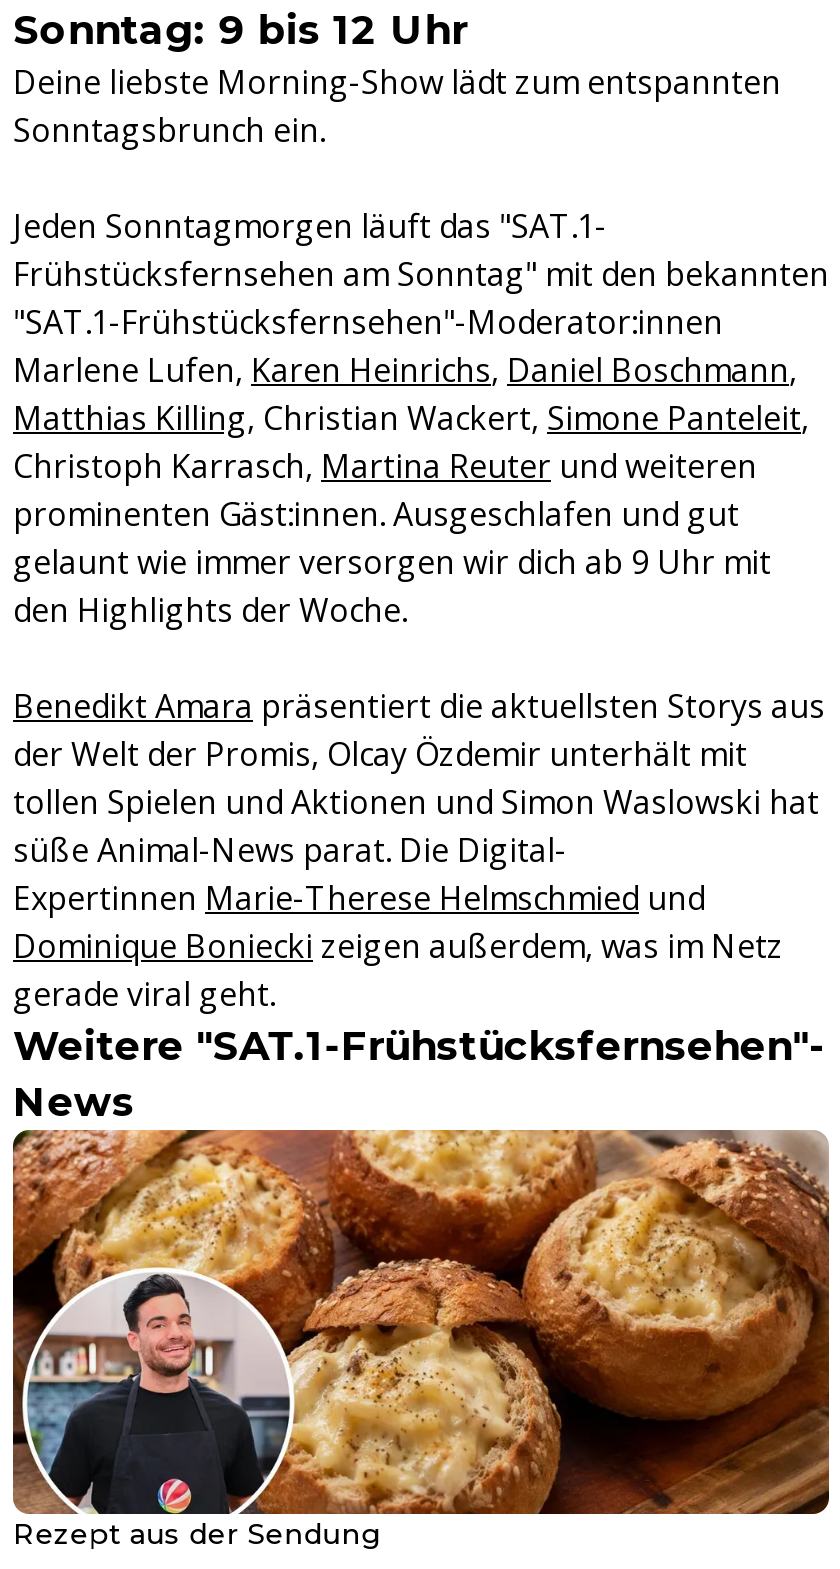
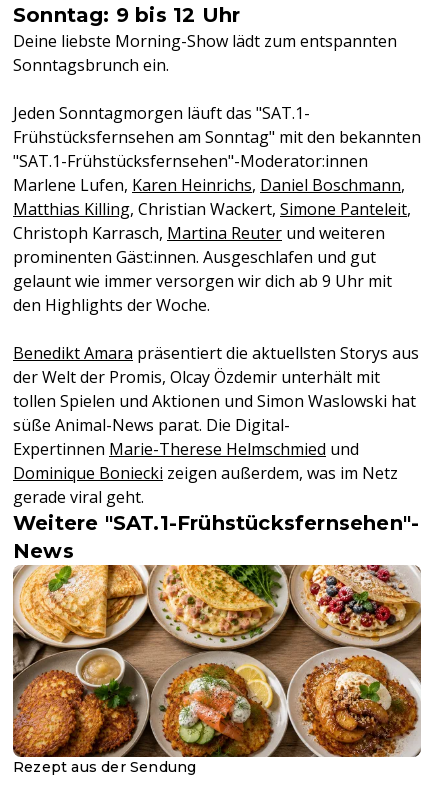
[11,1128,831,1516] [image] -> [12,564,421,757] [image]

